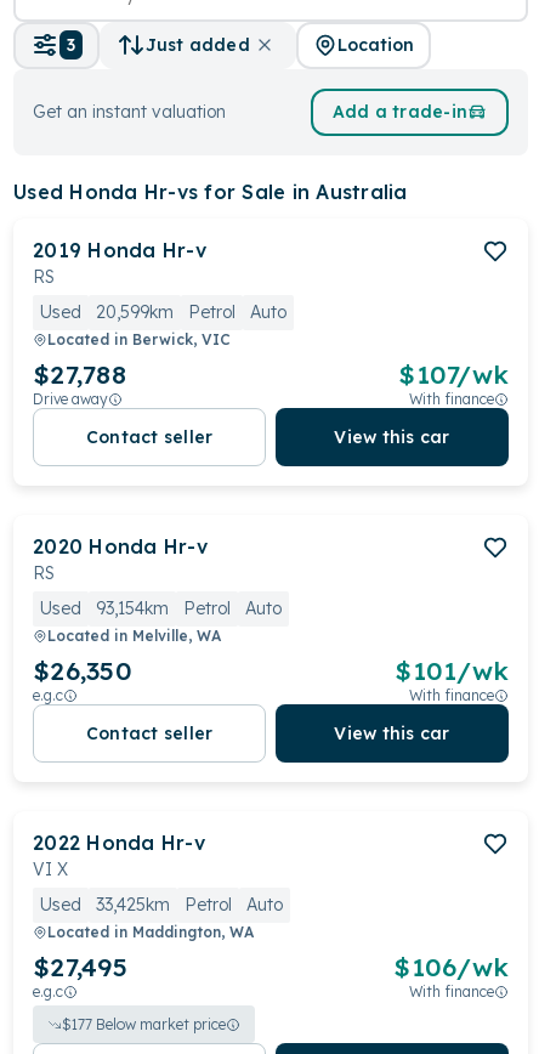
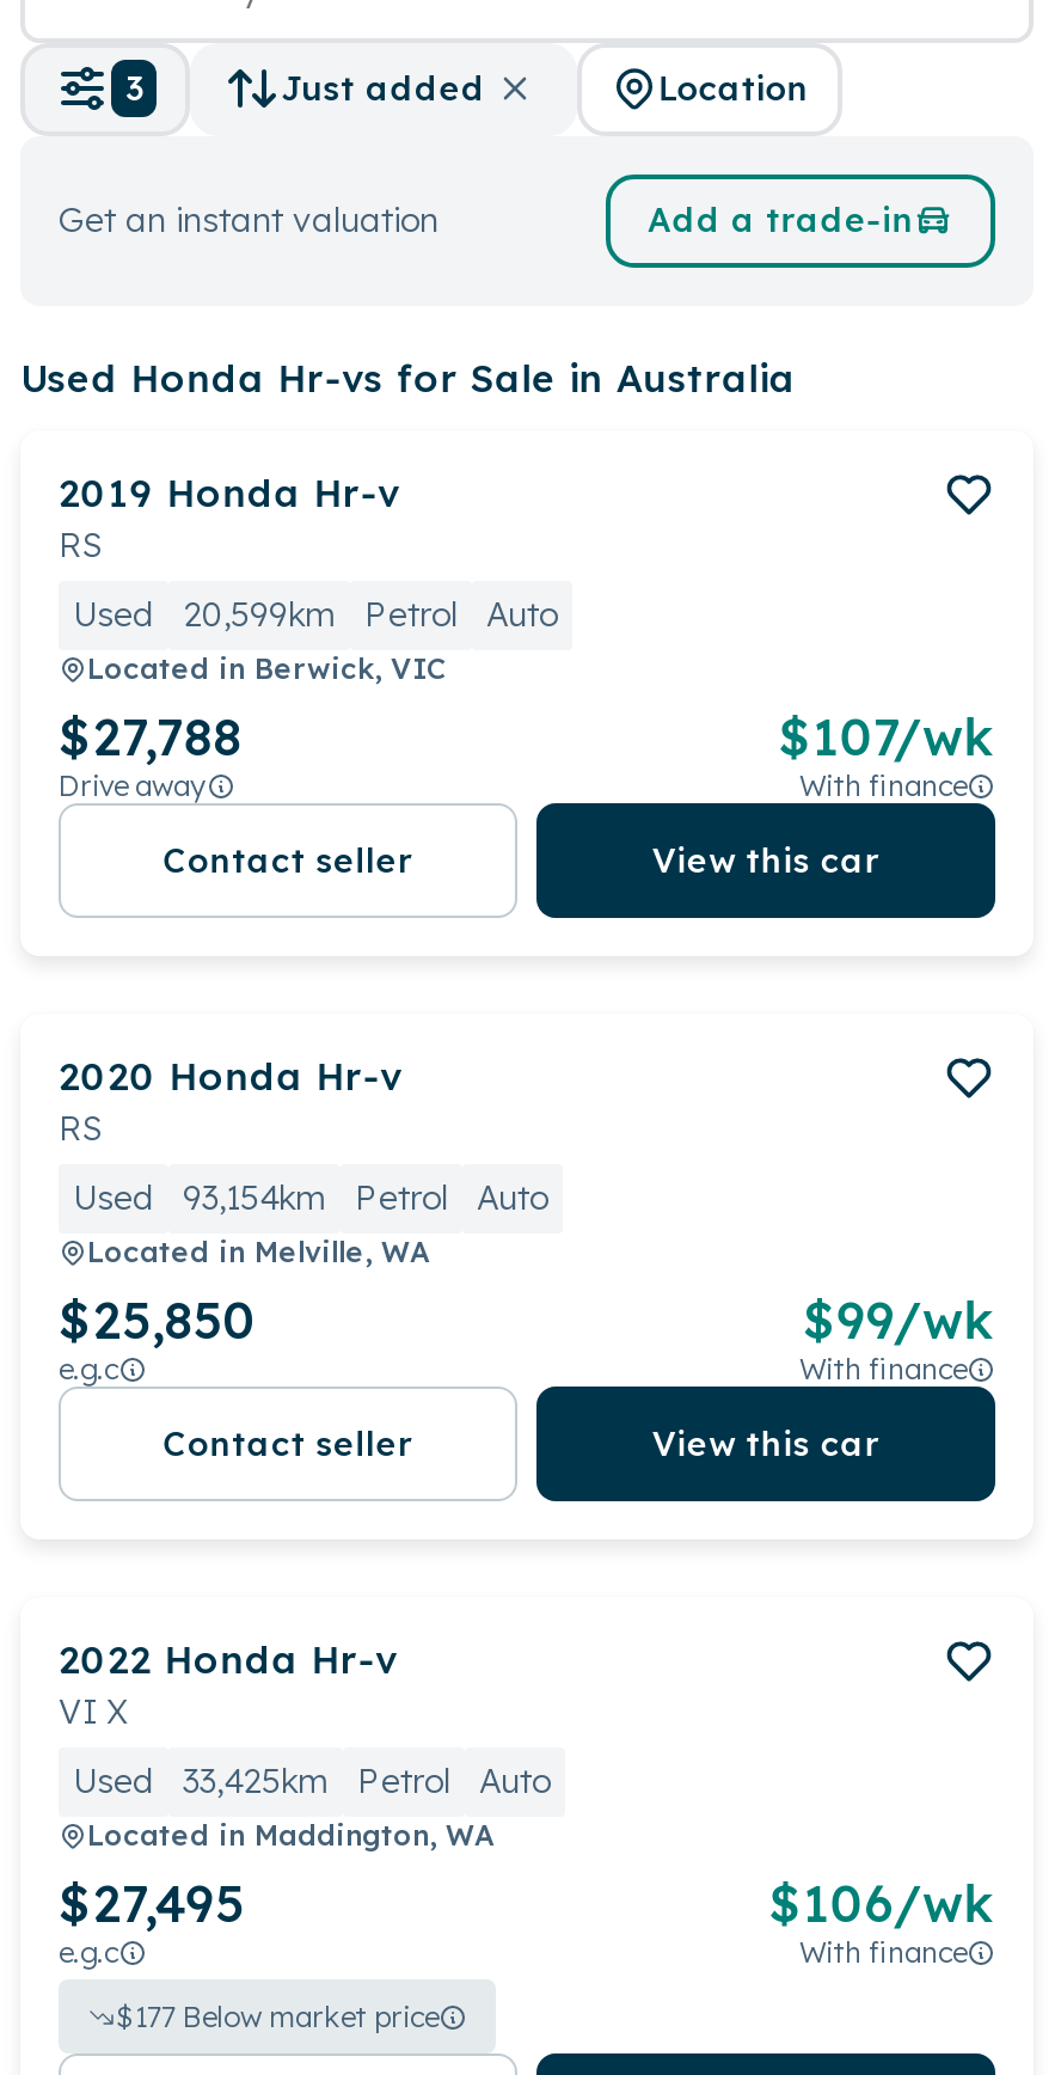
[33,654,132,686] $26,350 -> [59,1289,256,1351] $25,850
[395,654,509,686] $101/wk -> [803,1289,995,1351] $99/wk

